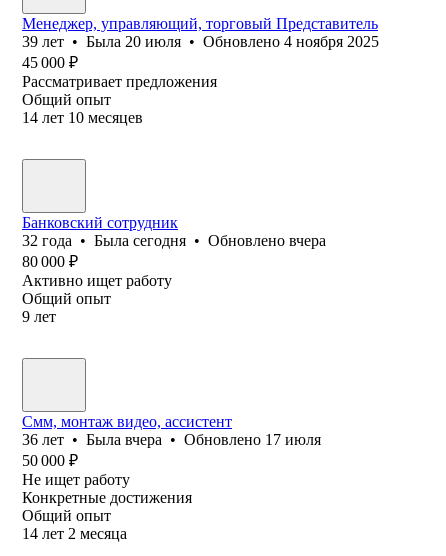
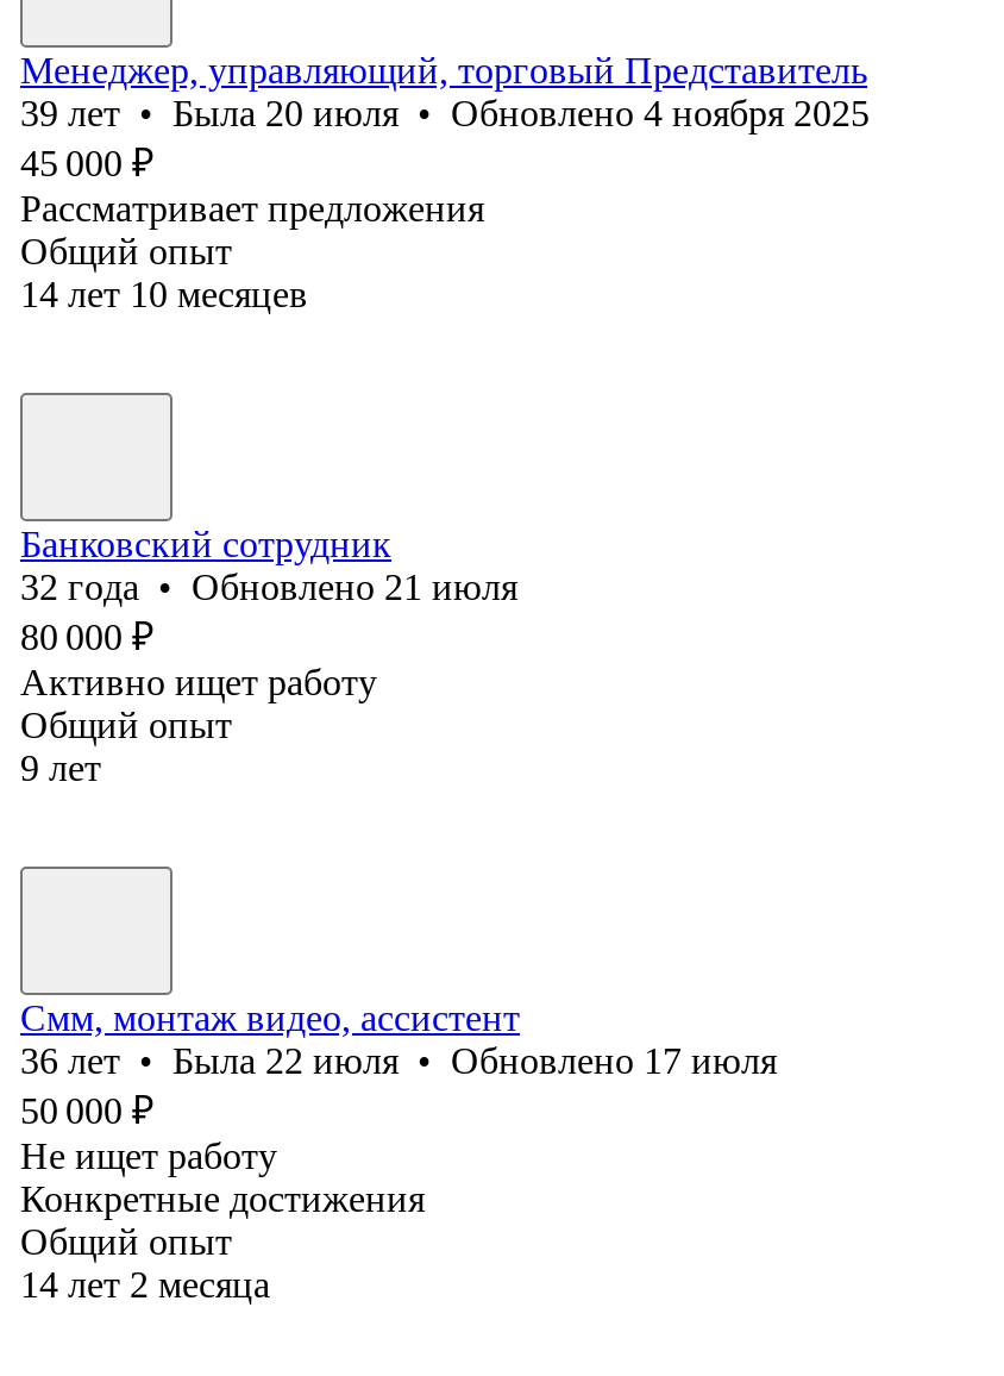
[22,232,326,249] 32 года • Была сегодня • Обновлено вчера -> [20,566,517,607] 32 года • Обновлено 21 июля
[22,431,321,448] 36 лет • Была вчера • Обновлено 17 июля -> [20,1040,777,1081] 36 лет • Была 22 июля • Обновлено 17 июля

